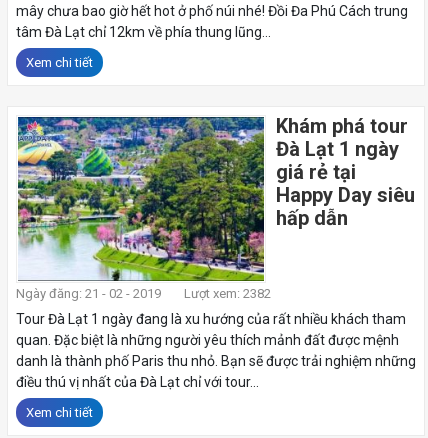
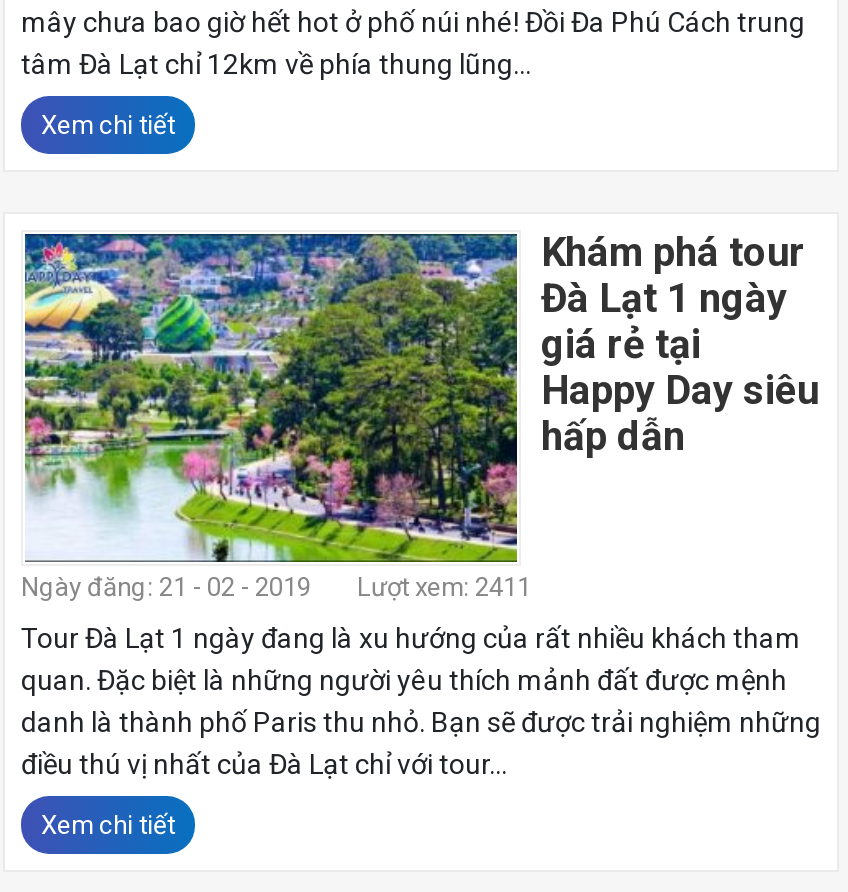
[16,286,271,301] Ngày đăng: 21 - 02 - 2019 Lượt xem: 2382 -> [21,572,531,602] Ngày đăng: 21 - 02 - 2019 Lượt xem: 2411

